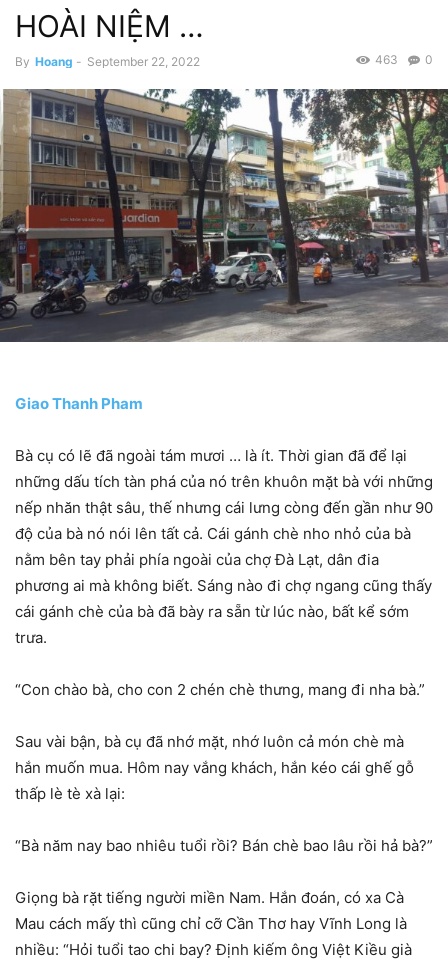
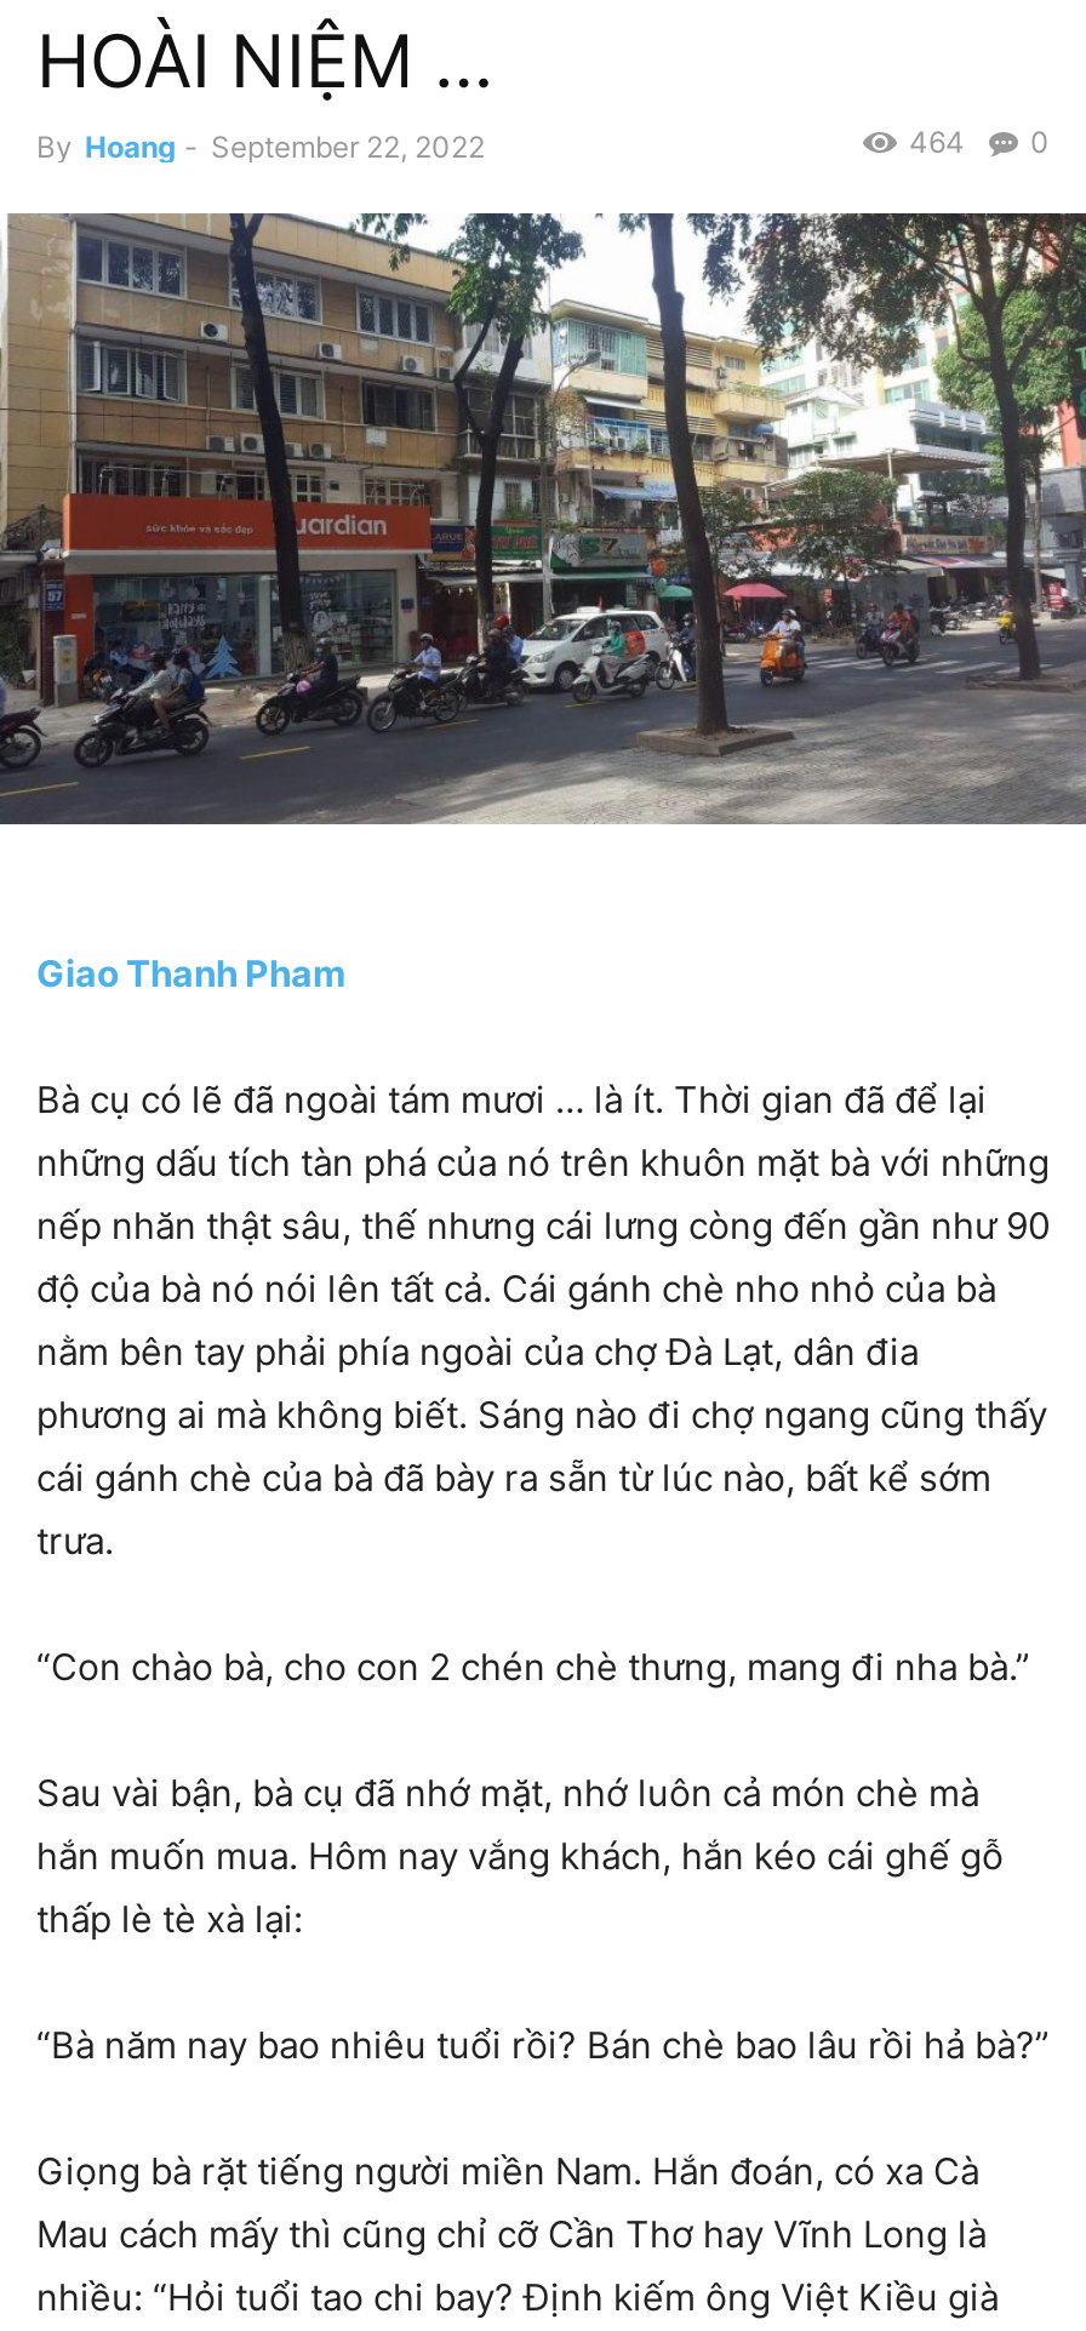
[375,52,433,67] 463 0 -> [909,124,1050,160] 464 0

